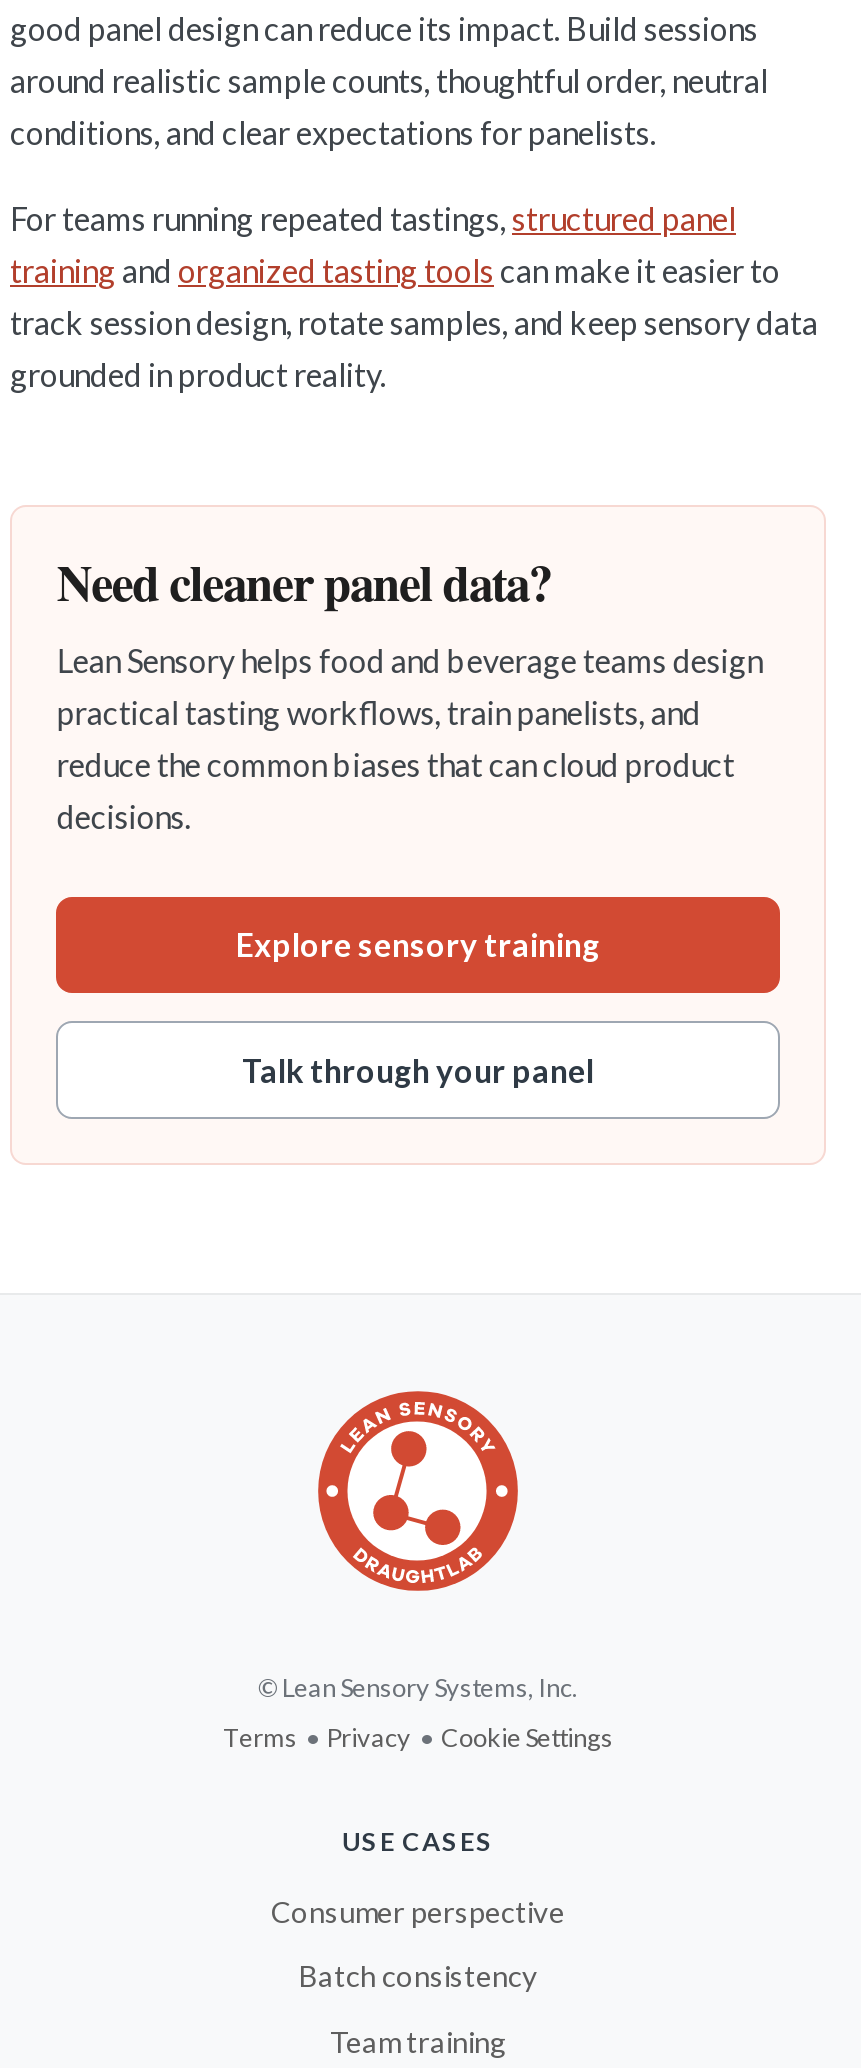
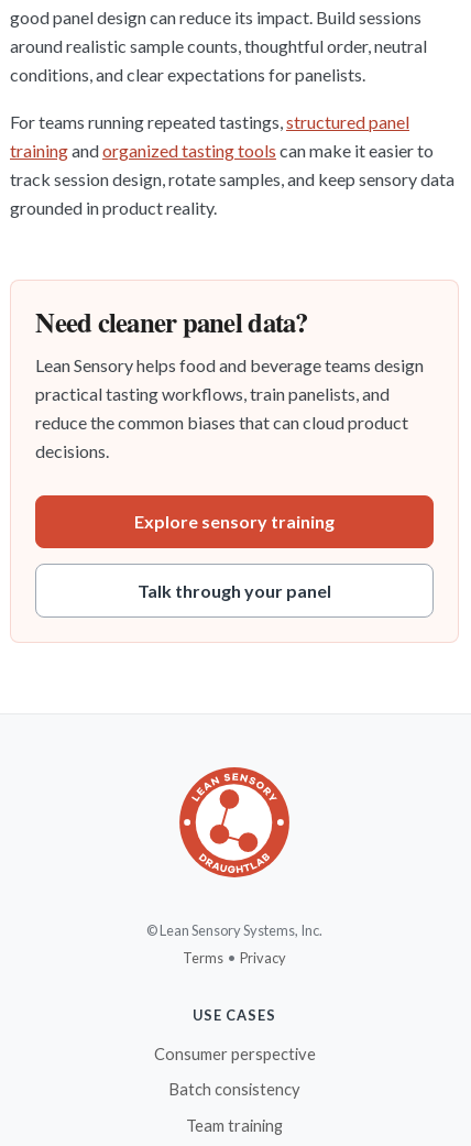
[223,1721,613,1753] Terms • Privacy • Cookie Settings -> [183,949,286,967] Terms • Privacy

